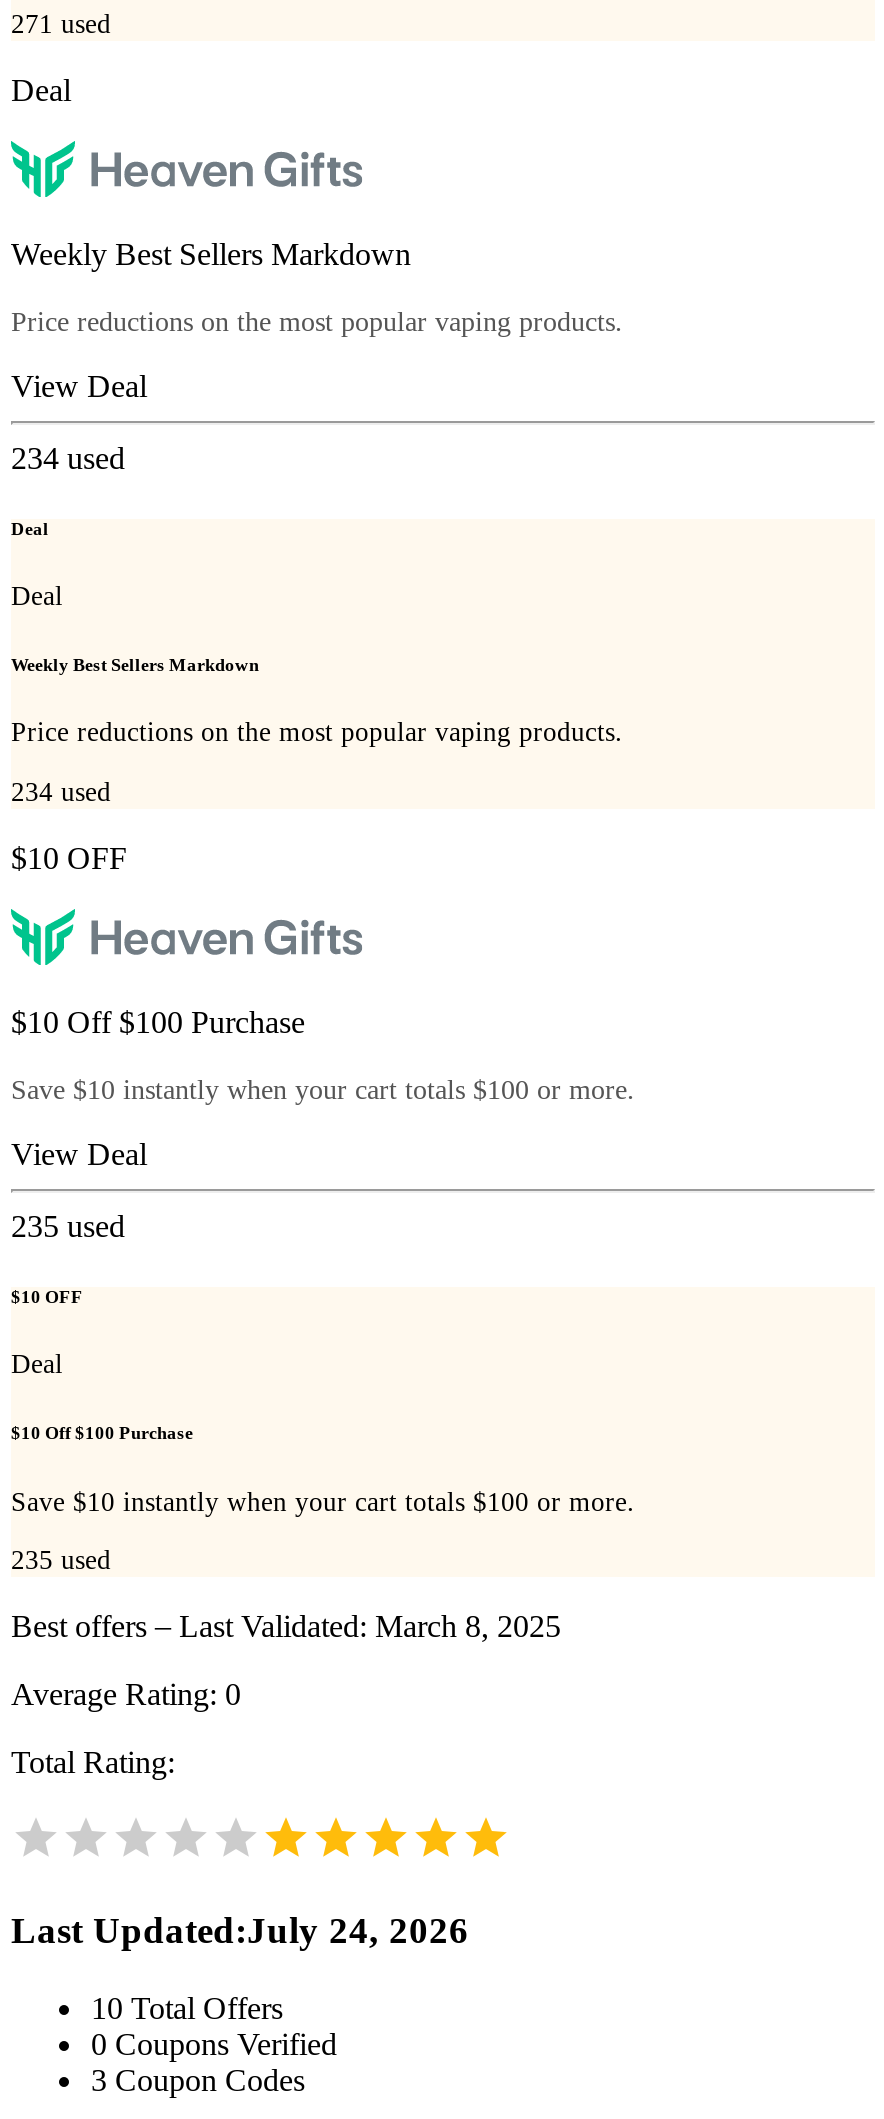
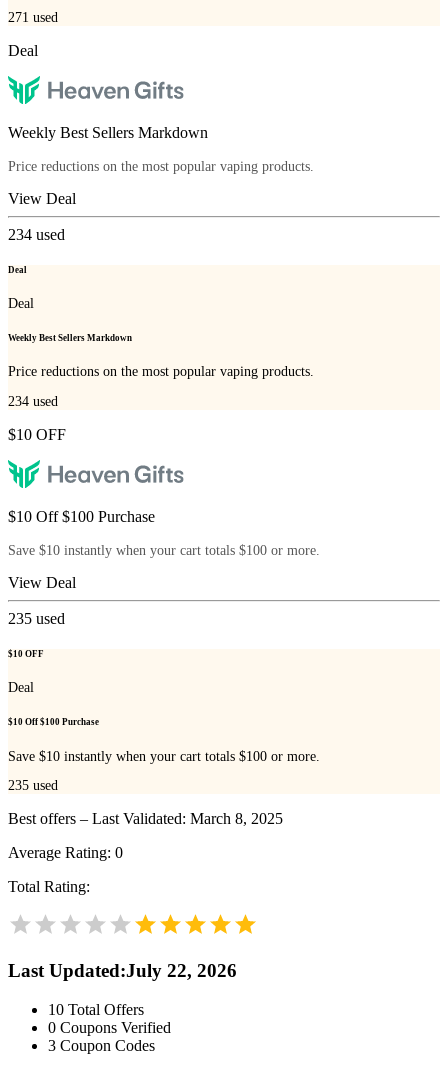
[11,1909,469,1951] Last Updated:July 24, 2026 -> [8,960,237,981] Last Updated:July 22, 2026

